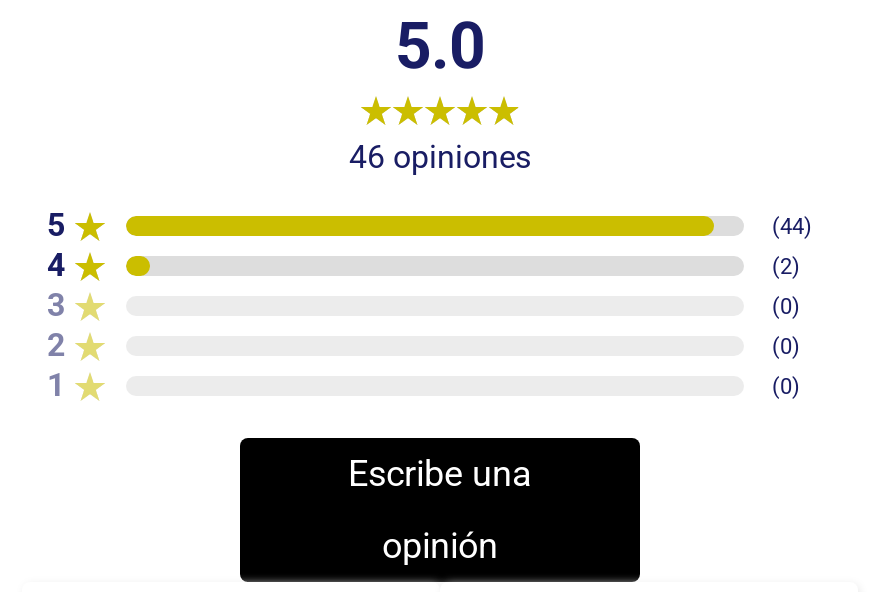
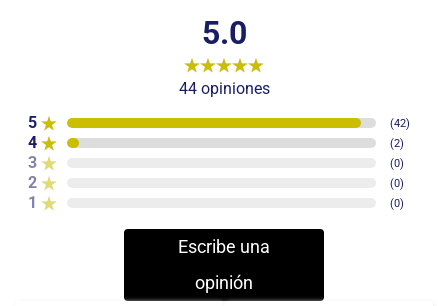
[349,139,531,177] 46 opiniones -> [178,79,269,98] 44 opiniones
[772,215,812,241] (44) -> [390,117,410,130] (42)

